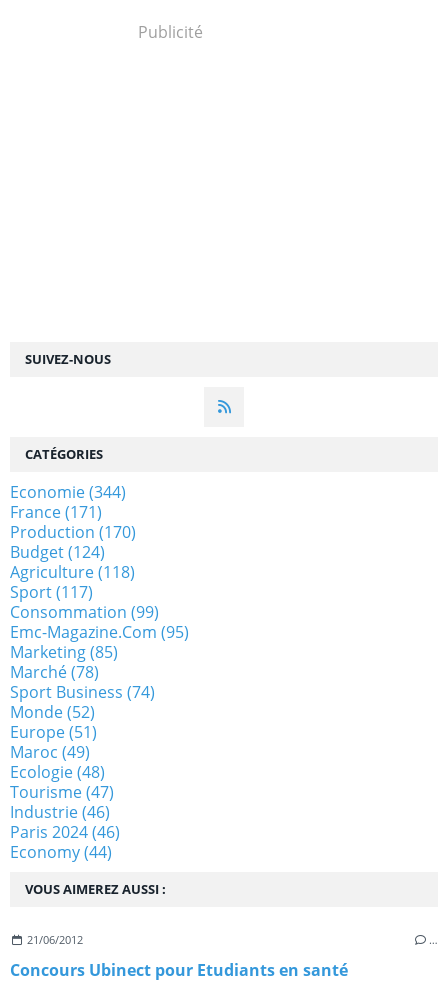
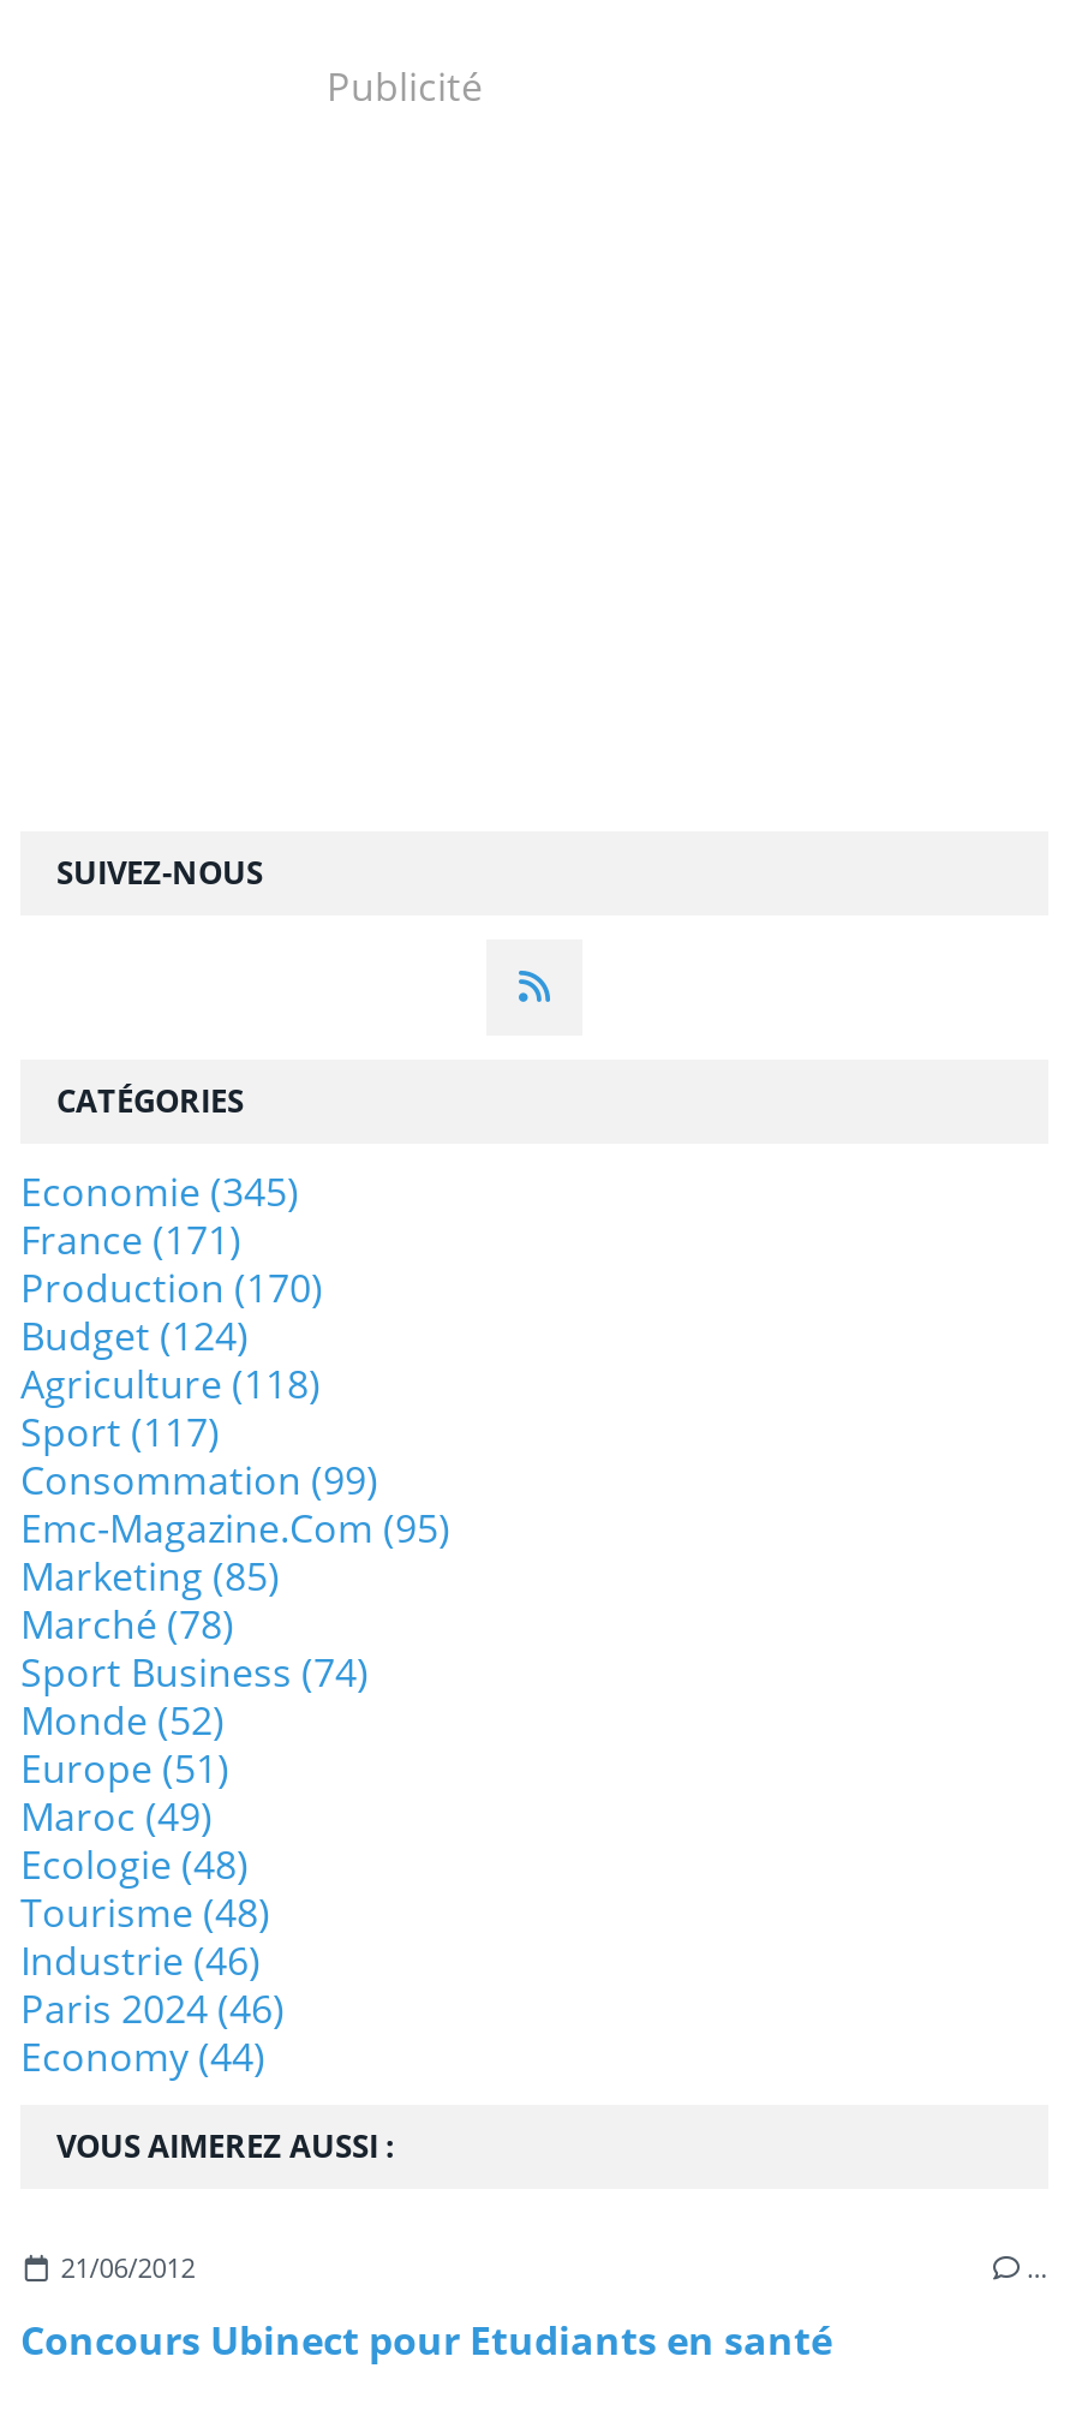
[10,481,126,503] Economie (344) -> [20,1164,299,1217] Economie (345)
[10,781,114,803] Tourisme (47) -> [20,1885,270,1938] Tourisme (48)

